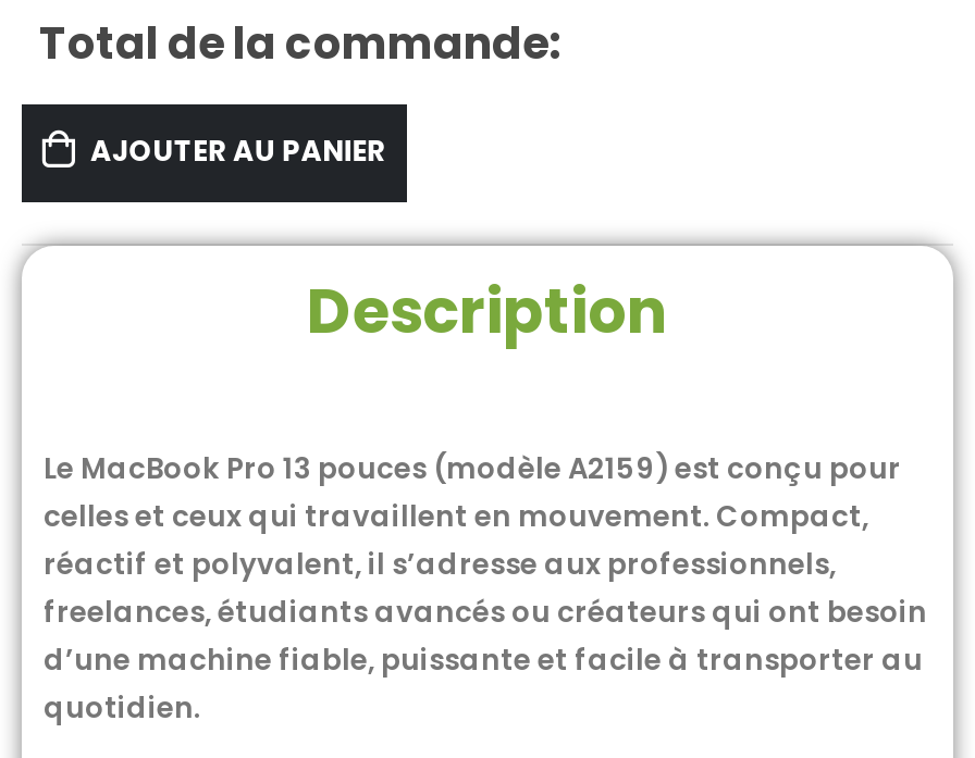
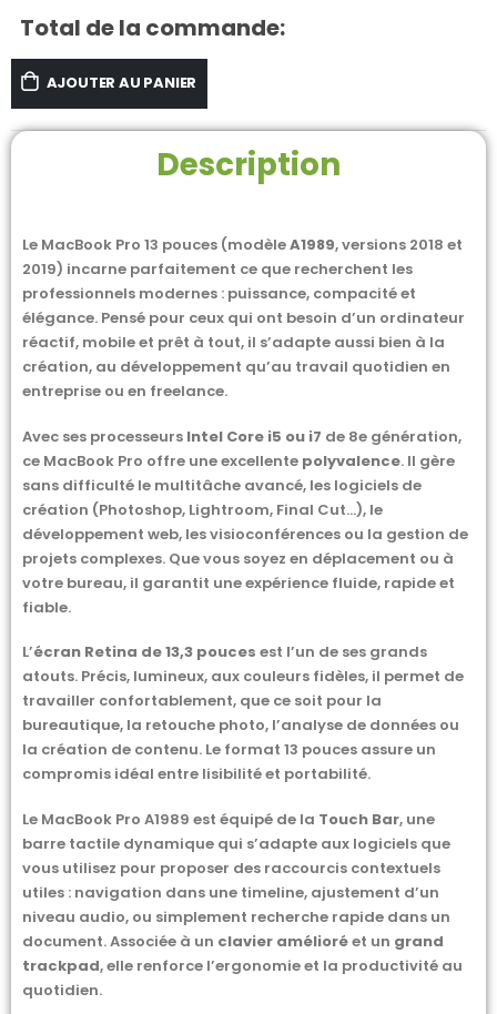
[44,448,927,681] Le MacBook Pro 13 pouces (modèle A2159) est conçu pour | celles et ceux qui travaillent en mouvement. Compact, | réactif et polyvalent, il s’adresse aux professionnels, | freelances, étudiants avancés ou créateurs qui ont besoin | d’une machine fiable, puissante et facile à transporter au -> [22,234,468,976] Le MacBook Pro 13 pouces (modèleA1989, versions 2018 et | 2019) incarne parfaitement ce que recherchent les | professionnels modernes : puissance, compacité et | élégance. Pensé pour ceux qui ont besoin d’un ordinateur | réactif, mobile et prêt à tout, il s’adapte aussi bien à la | création, au développement qu’au travail quotidien en | entreprise ou en freelance. | Avec ses processeurs Intel Core i5 ou i7 de 8e génération, | ce MacBook Pro offre une excellente polyvalence. Il gère | sans difficulté le multitâche avancé, les logiciels de | création (Photoshop, Lightroom, Final Cut…), le | développement web, les visioconférences ou la gestion de | projets complexes. Que vous soyez en déplacement ou à | votre bureau, il garantit une expérience fluide, rapide et | fiable. | L’écran Retina de 13,3 pouces est l’un de ses grands | atouts. Précis, lumineux, aux couleurs fidèles, il permet de | travailler confortablement, que ce soit pour la | bureautique, la retouche photo, l’analyse de données ou | la création de contenu. Le format 13 pouces assure un | compromis idéal entre lisibilité et portabilité. | Le MacBook Pro A1989 est équipé de la Touch Bar, une | barre tactile dynamique qui s’adapte aux logiciels que | vous utilisez pour proposer des raccourcis contextuels | utiles : navigation dans une timeline, ajustement d’un | niveau audio, ou simplement recherche rapide dans un | document. Associée à un clavier amélioréet un grand | trackpad, elle renforce l’ergonomie et la productivité au

